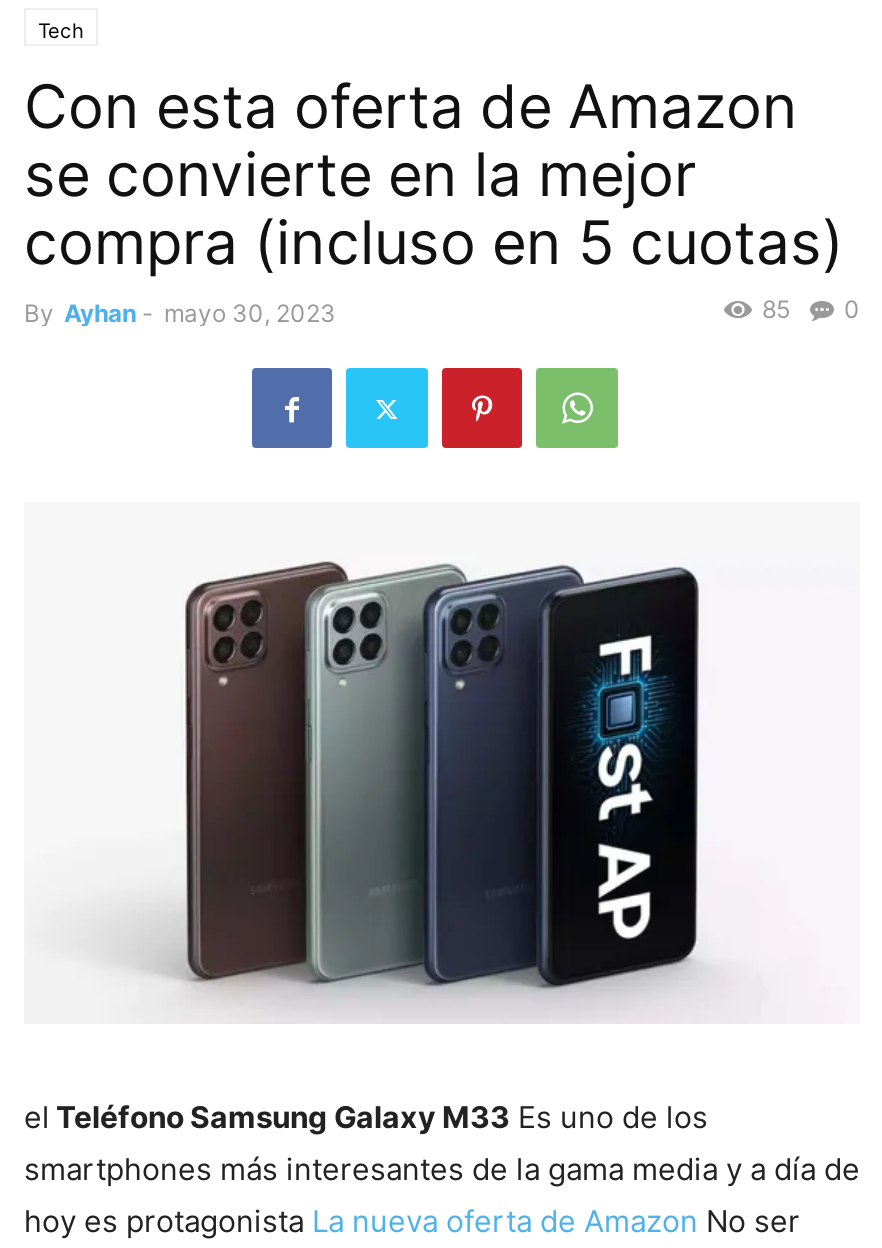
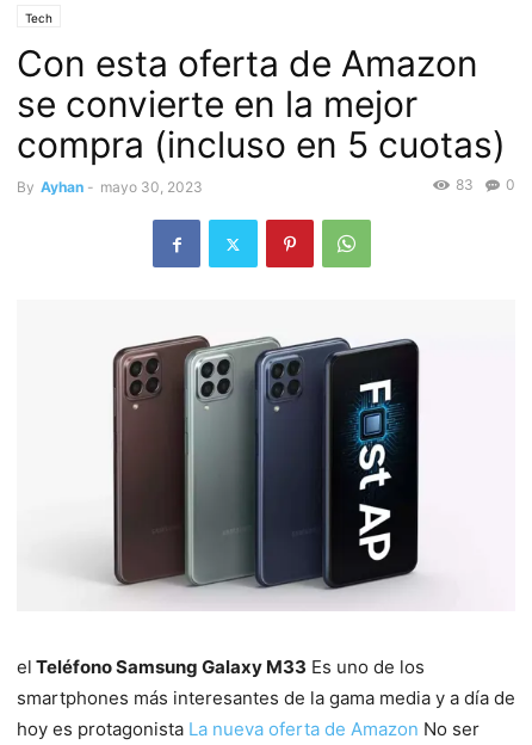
[762,294,860,324] 85 0 -> [456,176,515,193] 83 0

